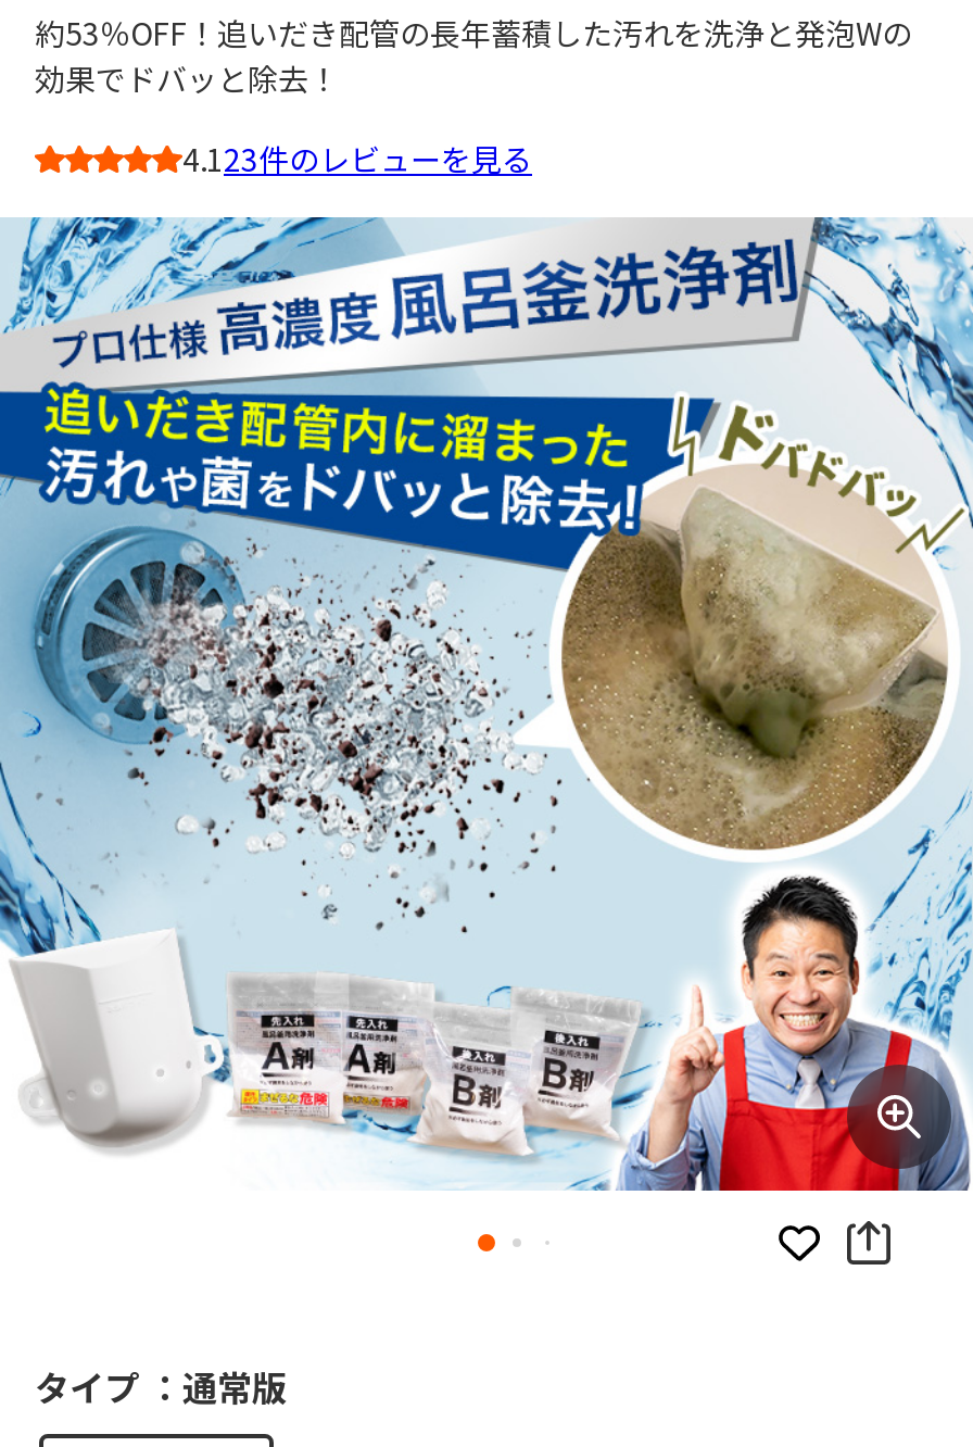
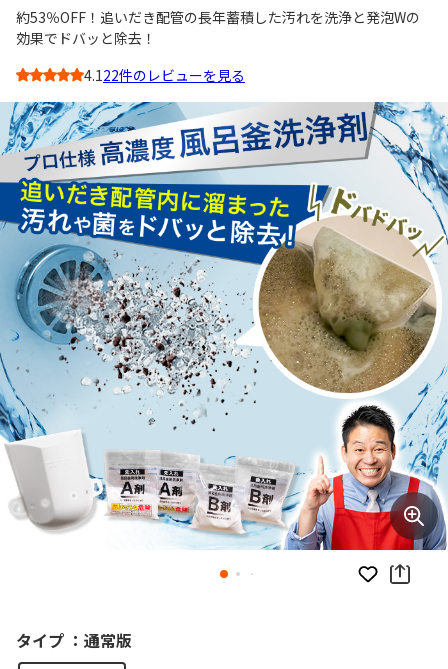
[182,137,532,181] 4.123件のレビューを見る -> [84,65,245,85] 4.122件のレビューを見る

